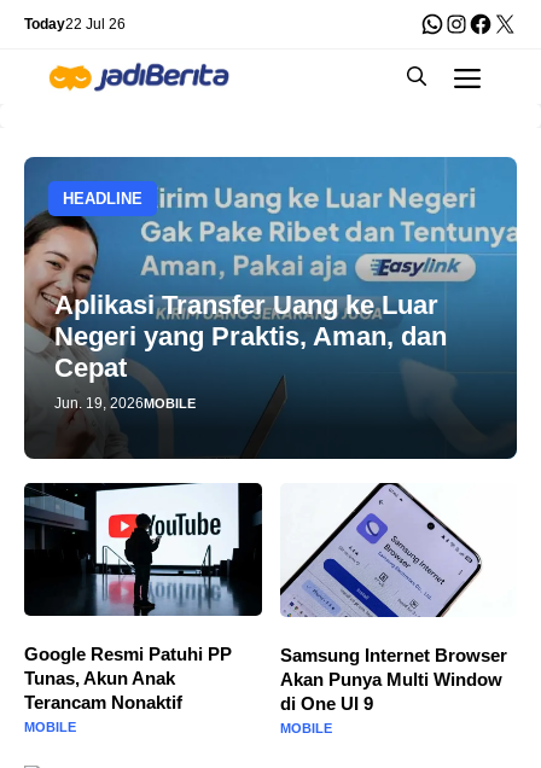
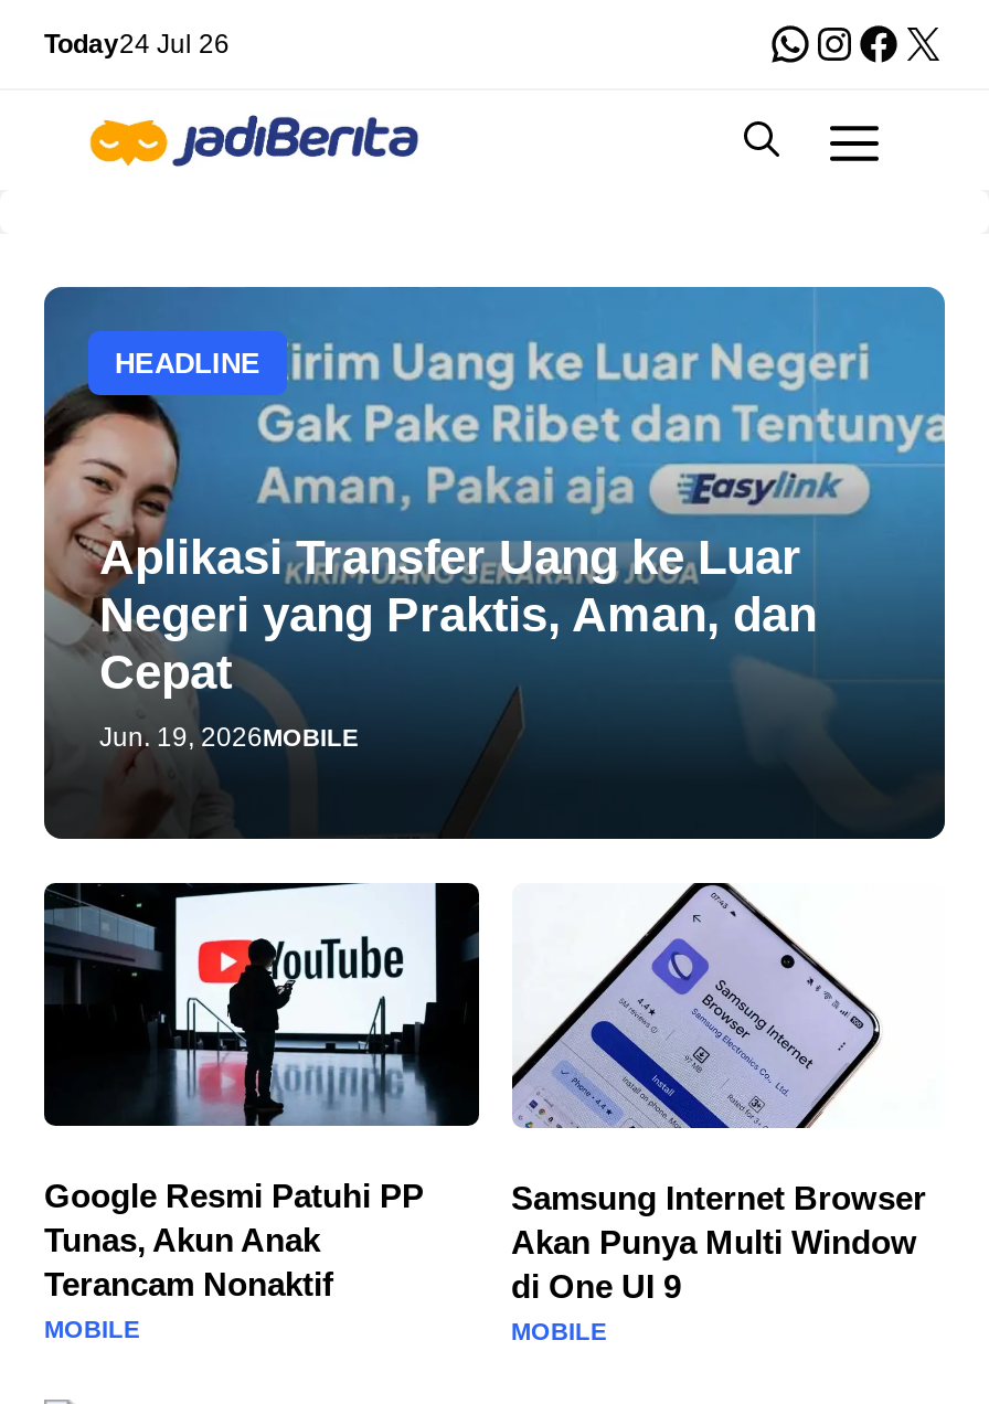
[24,16,126,33] Today22 Jul 26 -> [44,29,230,60] Today24 Jul 26

